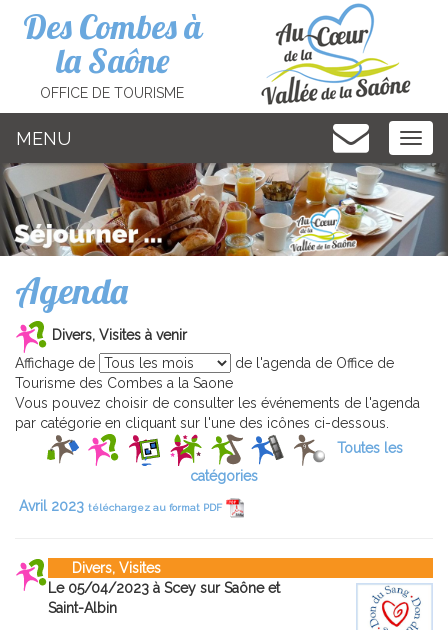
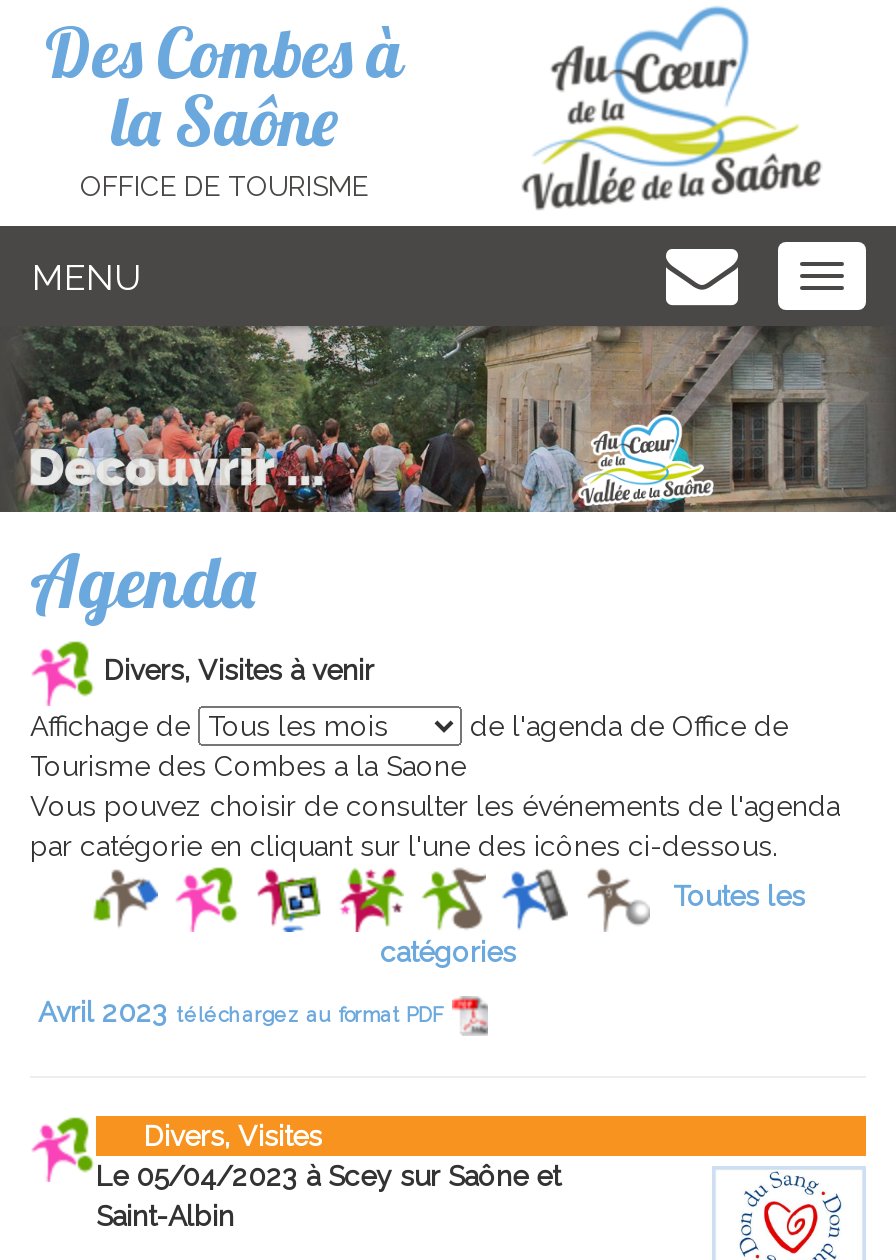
[4,163,444,257] [image] -> [10,324,888,514] [image]

